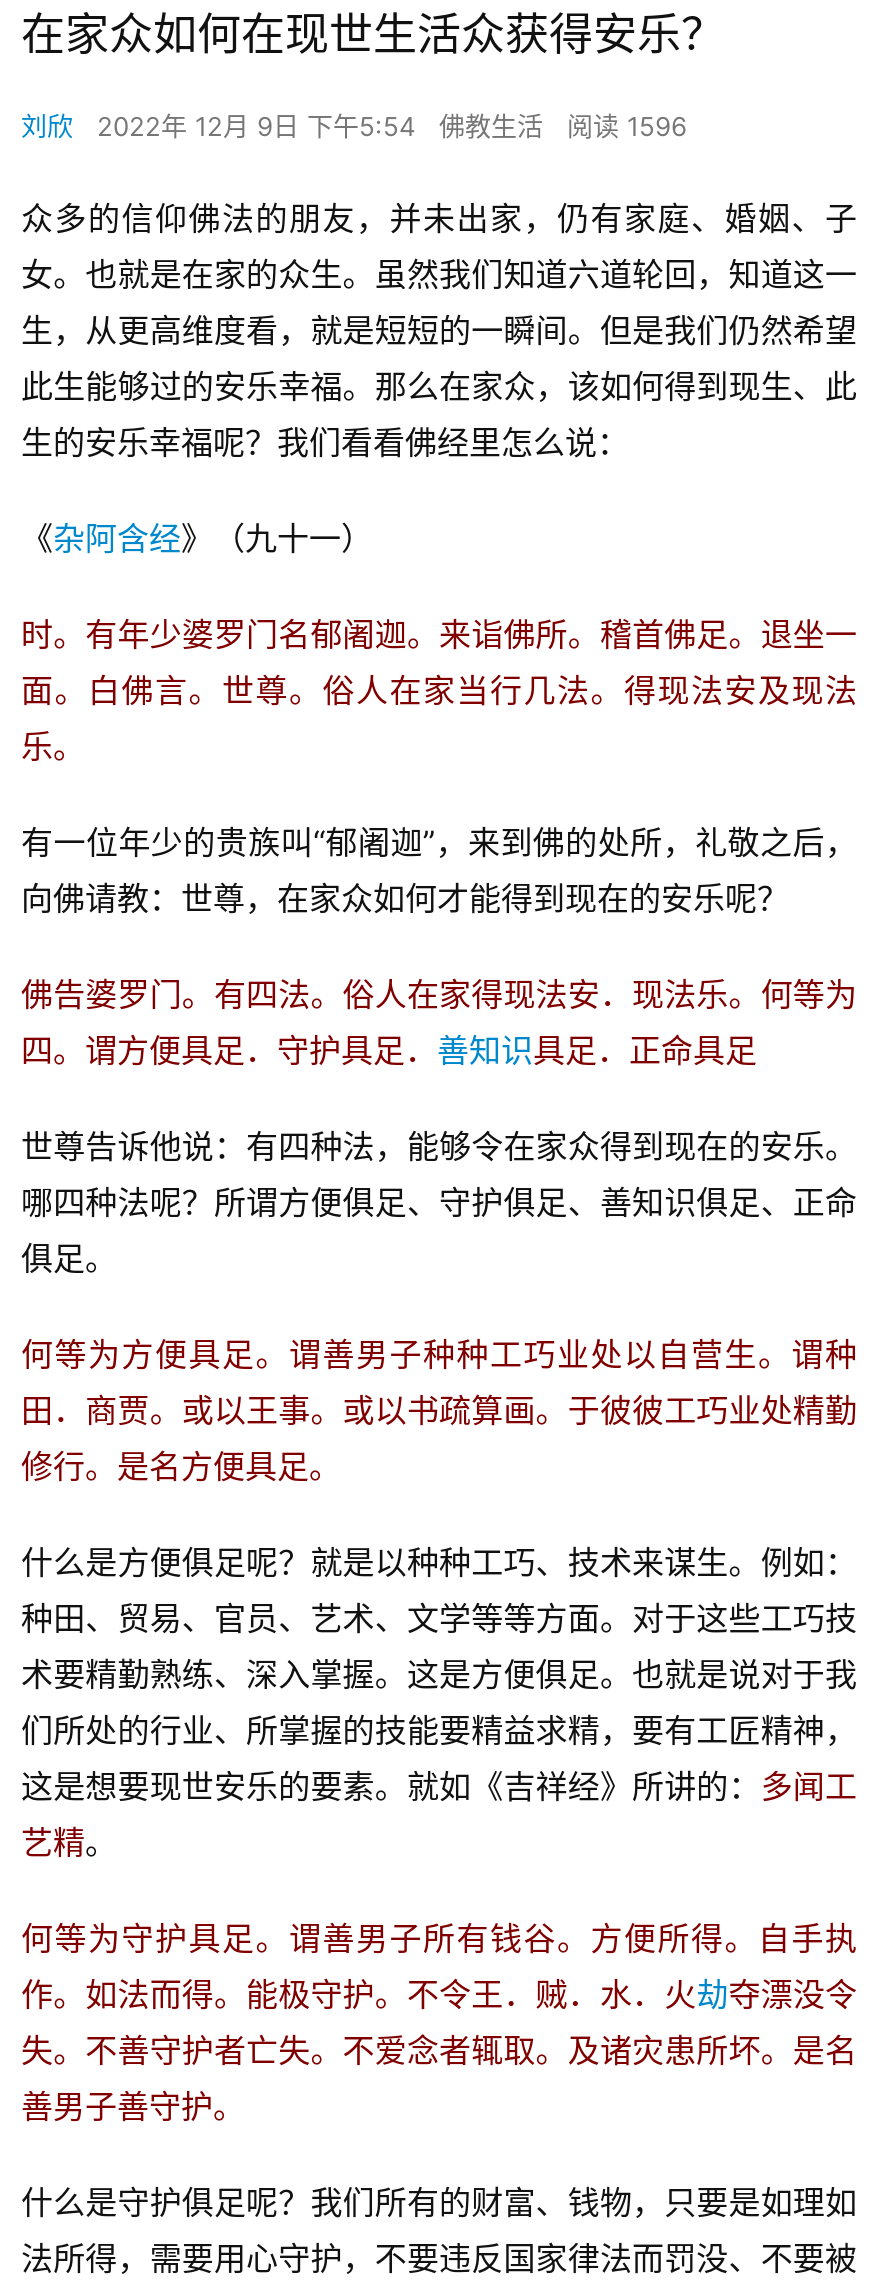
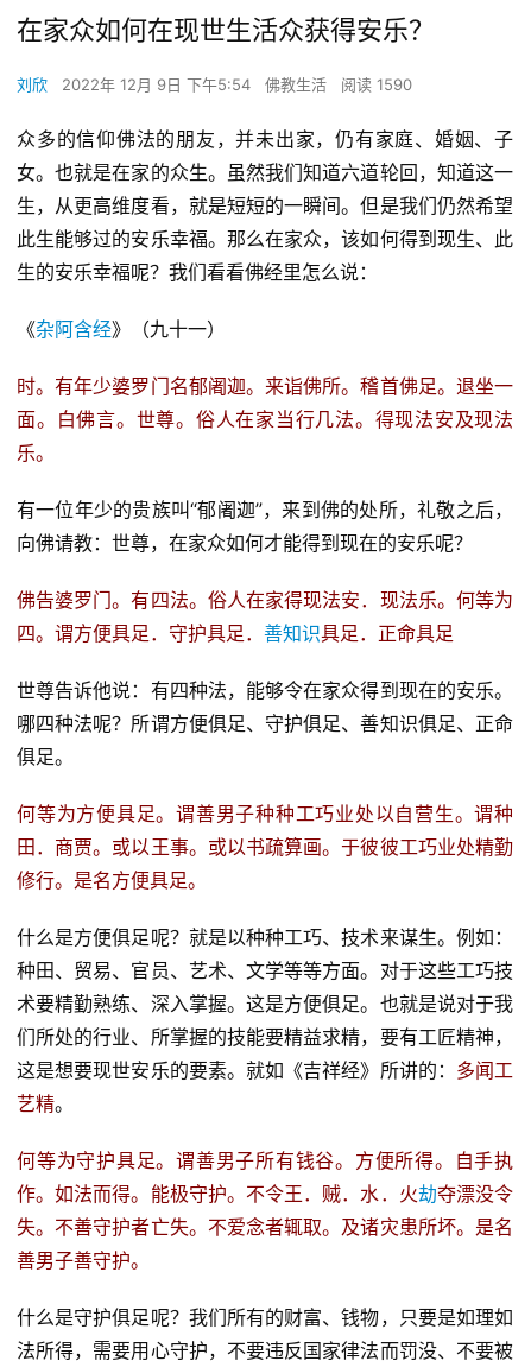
[21,110,687,142] 刘欣 2022年 12月 9日 下午5:54 佛教生活 阅读 1596 -> [17,75,412,94] 刘欣 2022年 12月 9日 下午5:54 佛教生活 阅读 1590

